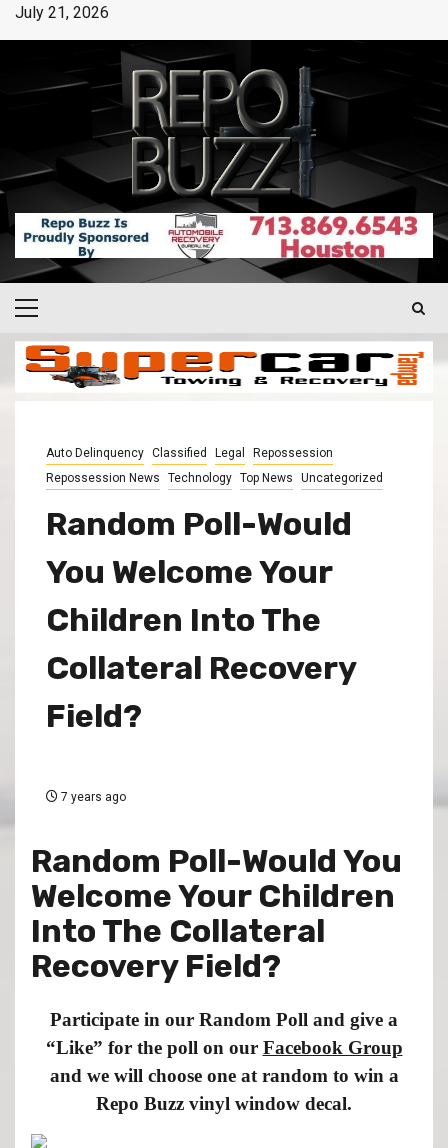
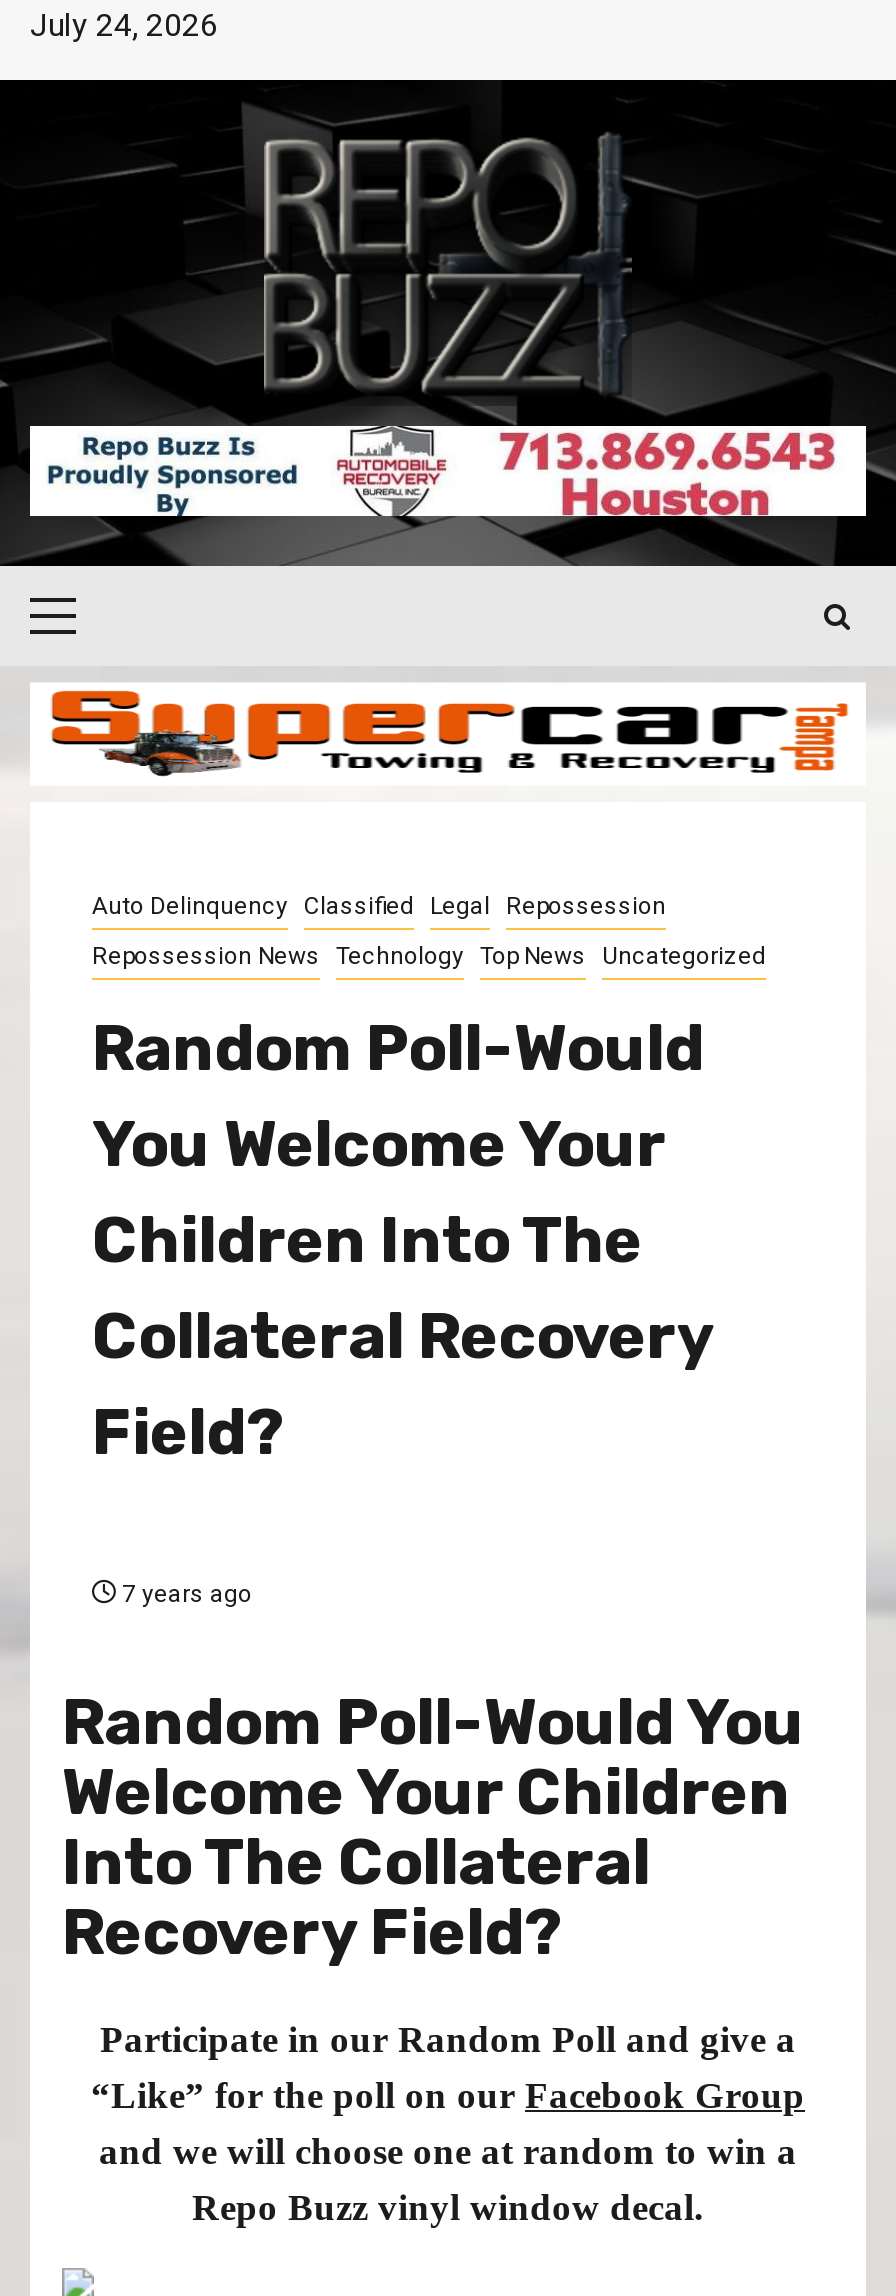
[15,3,109,22] July 21, 2026 -> [30,6,218,44] July 24, 2026

